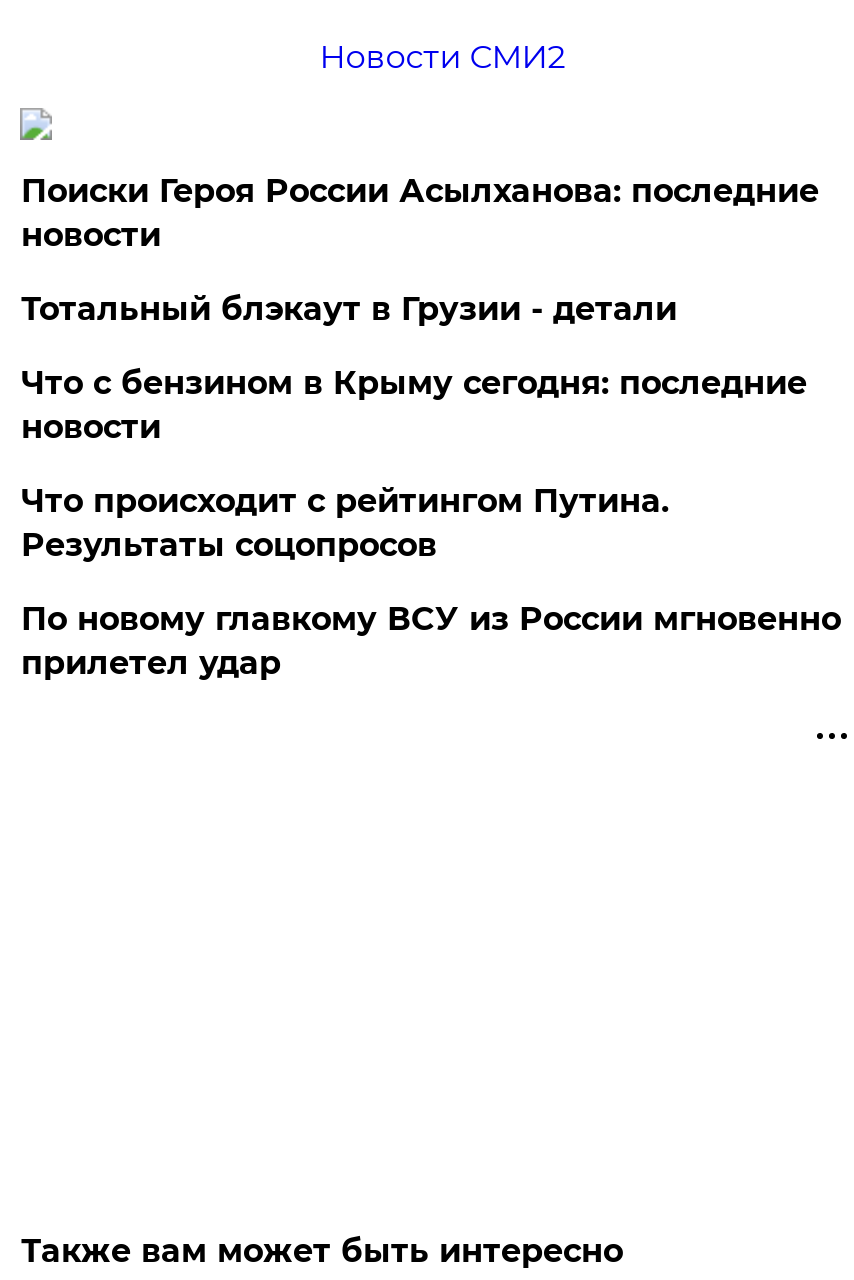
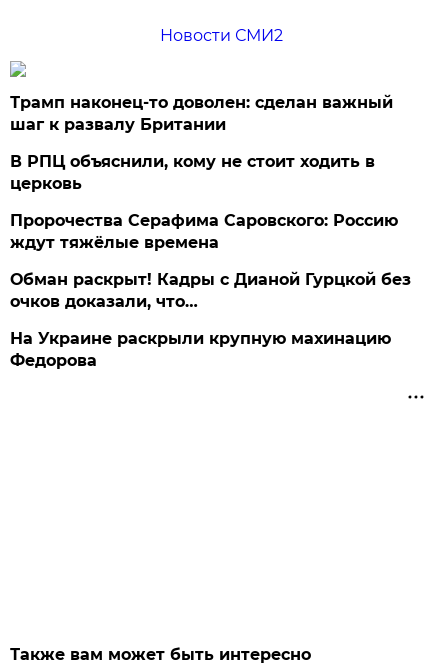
[21,172,819,254] Поиски Героя России Асылханова: последние | новости -> [10,93,393,134] Трамп наконец-то доволен: сделан важный | шаг к развалу Британии
[21,290,677,328] Тотальный блэкаут в Грузии - детали -> [10,152,375,193] В РПЦ объяснили, кому не стоит ходить в | церковь
[21,364,807,446] Что с бензином в Крыму сегодня: последние | новости -> [10,211,398,252] Пророчества Серафима Саровского: Россию | ждут тяжёлые времена
[21,482,669,564] Что происходит с рейтингом Путина. | Результаты соцопросов -> [10,270,411,311] Обман раскрыт! Кадры с Дианой Гурцкой без | очков доказали, что…
[21,600,841,682] По новому главкому ВСУ из России мгновенно | прилетел удар -> [10,329,391,370] На Украине раскрыли крупную махинацию | Федорова

